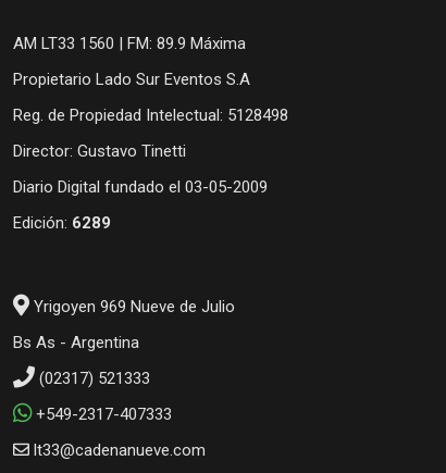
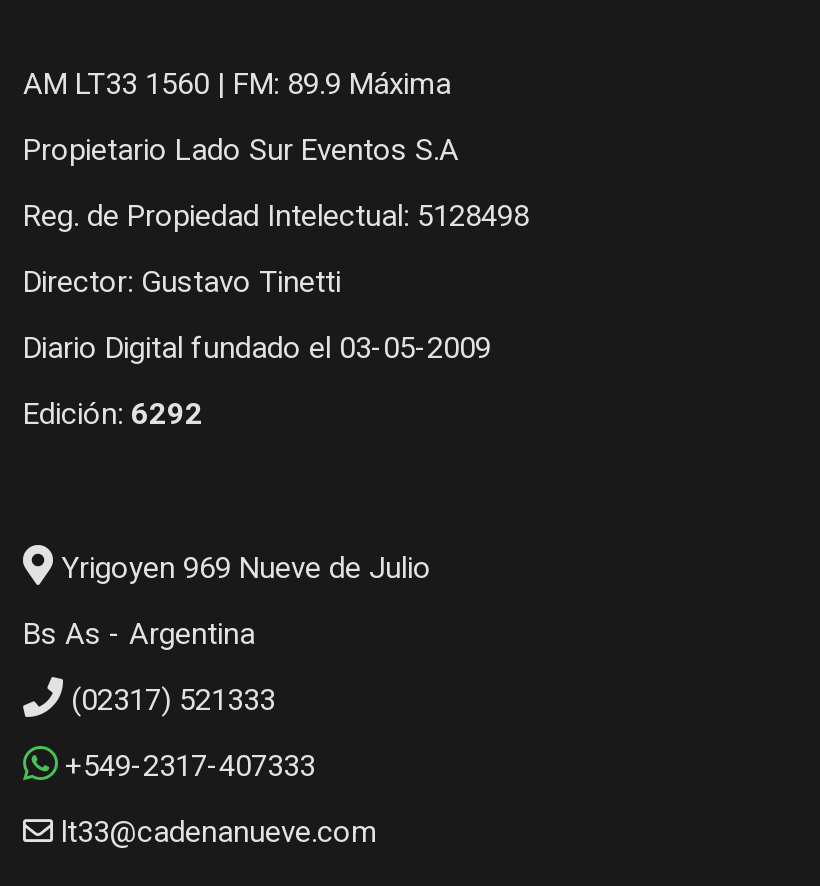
[13,213,111,233] Edición: 6289 -> [23,396,203,432] Edición: 6292

